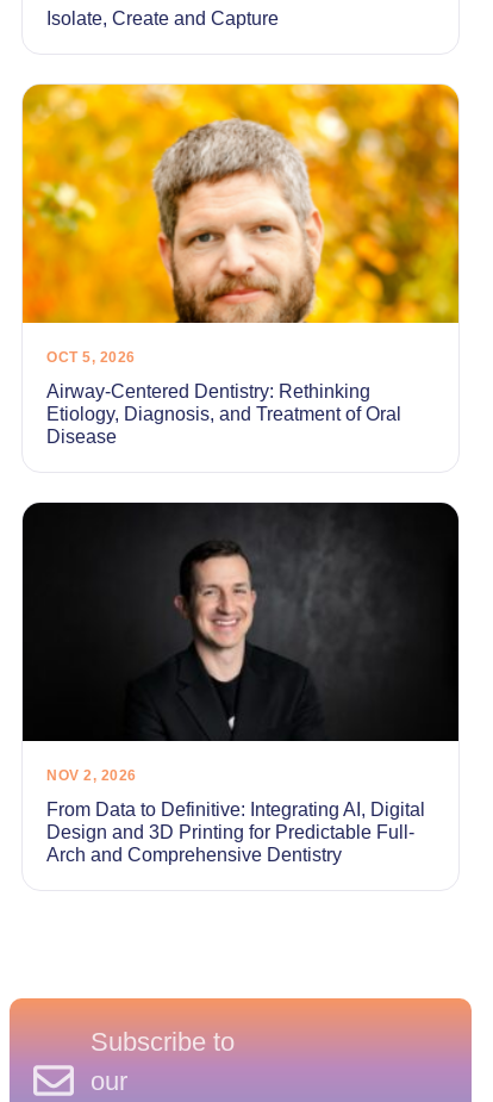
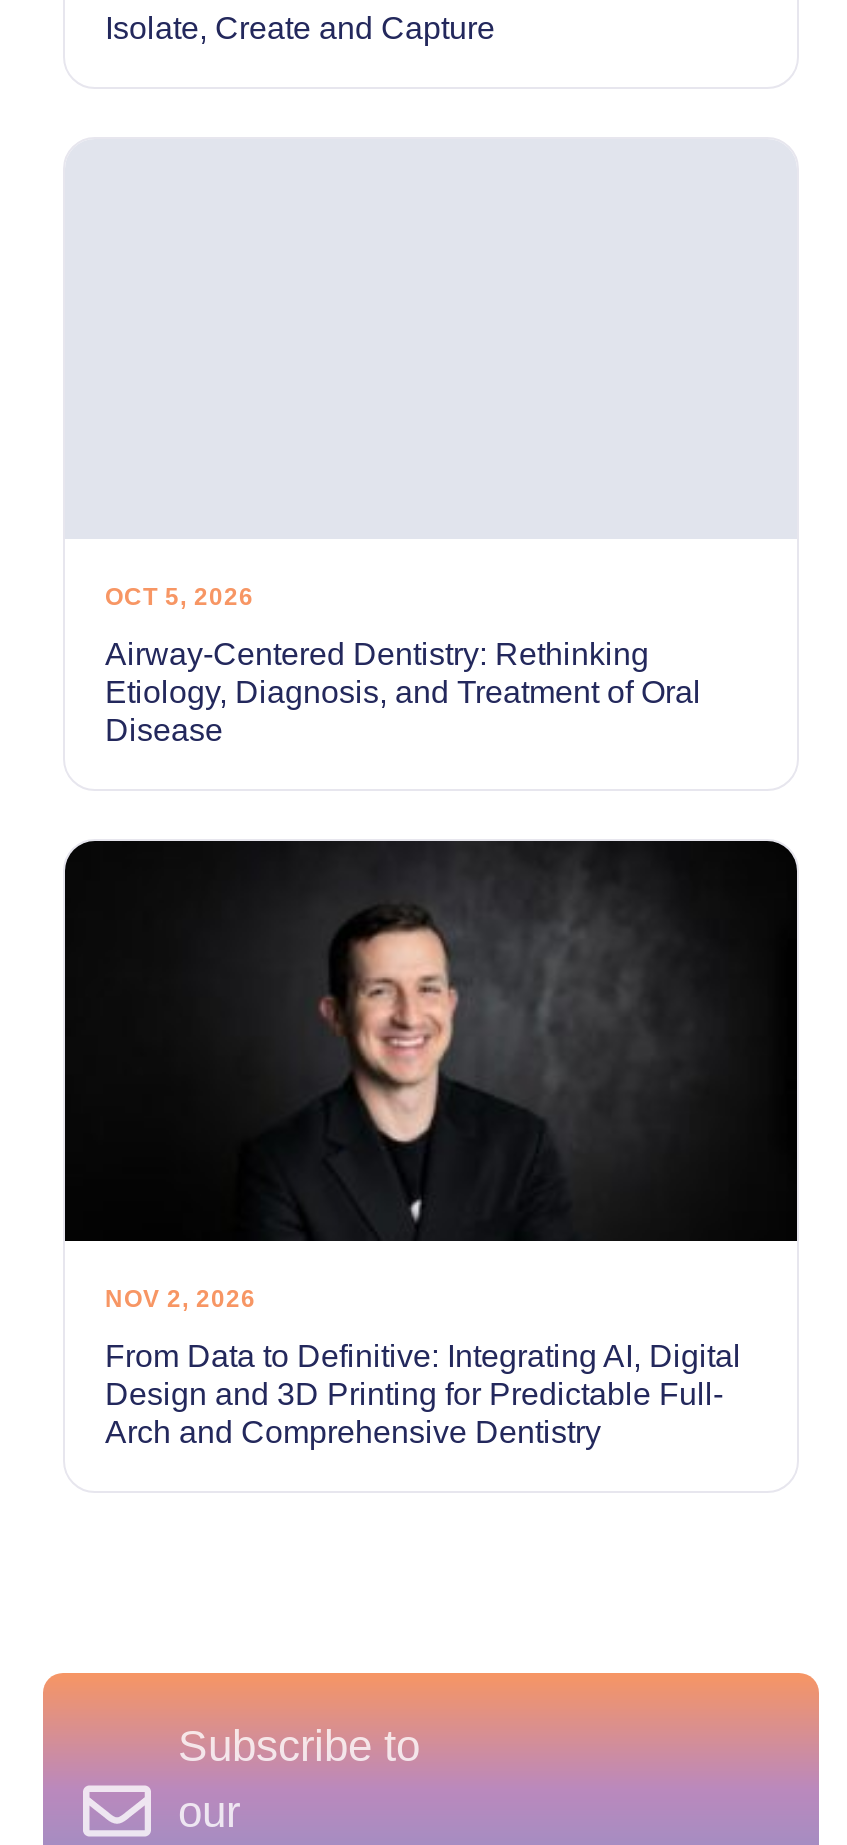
[21,83,460,324] [image] -> none

